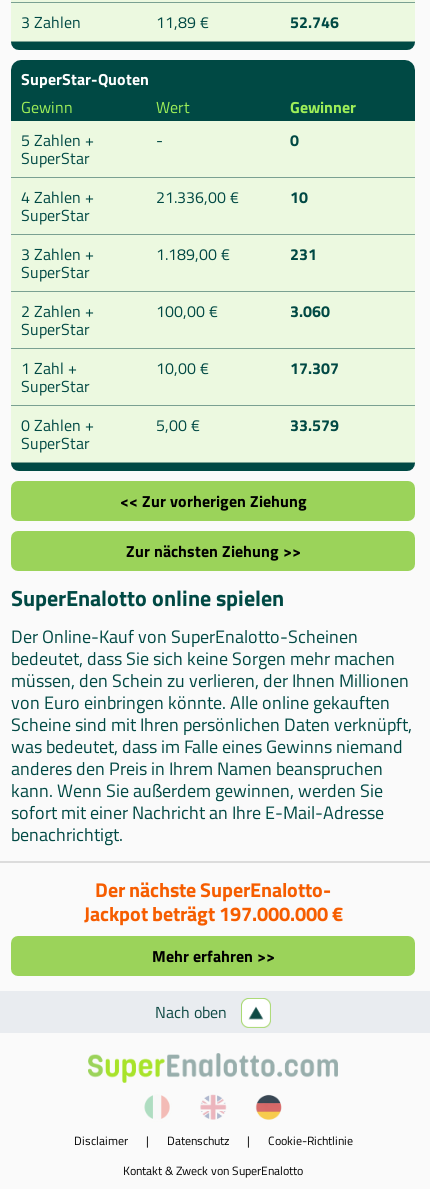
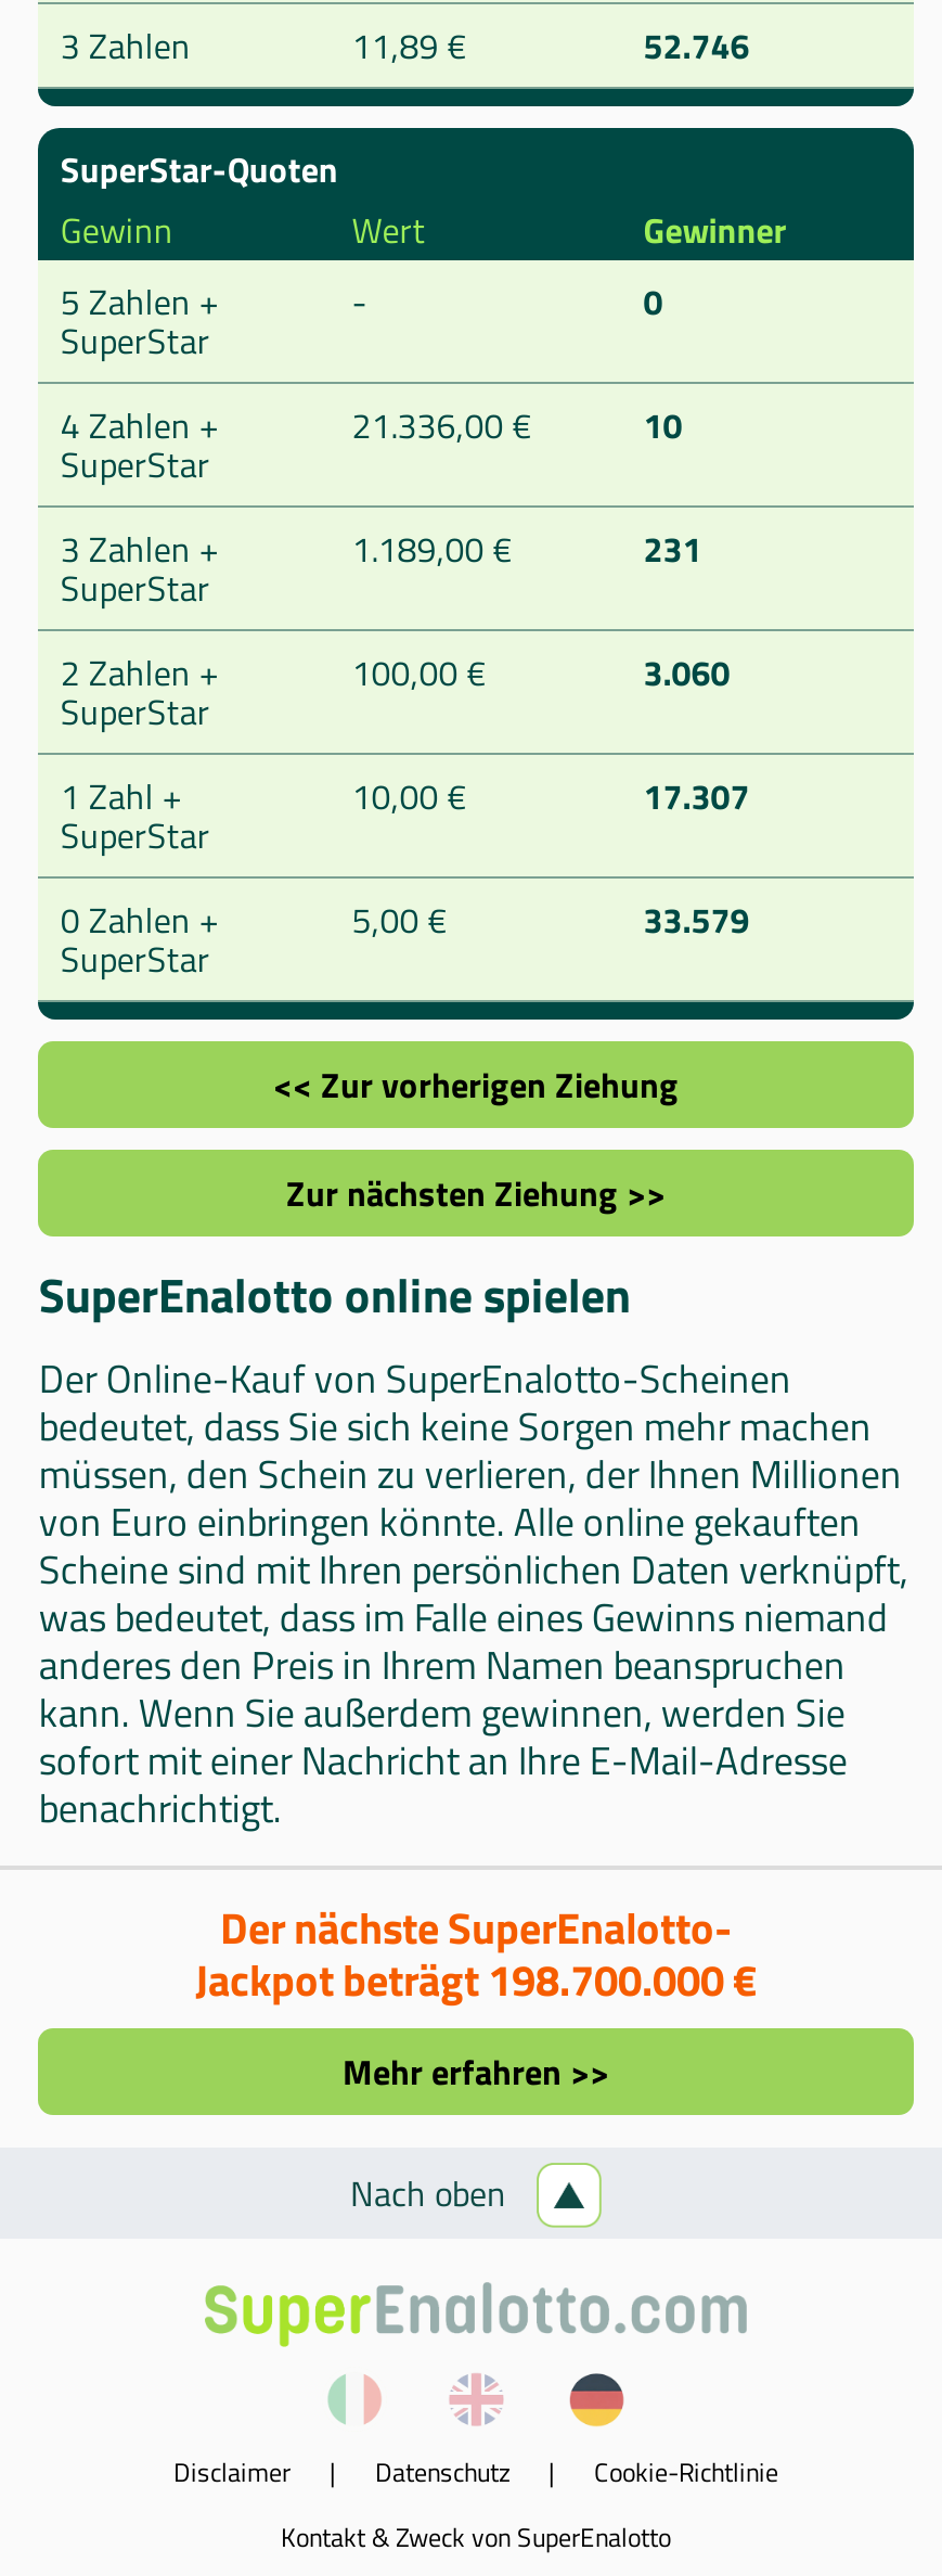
[83,898,342,929] Jackpot beträgt 197.000.000 € -> [195,1946,757,2014] Jackpot beträgt 198.700.000 €

